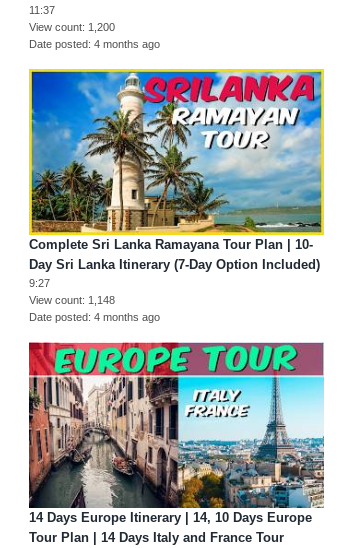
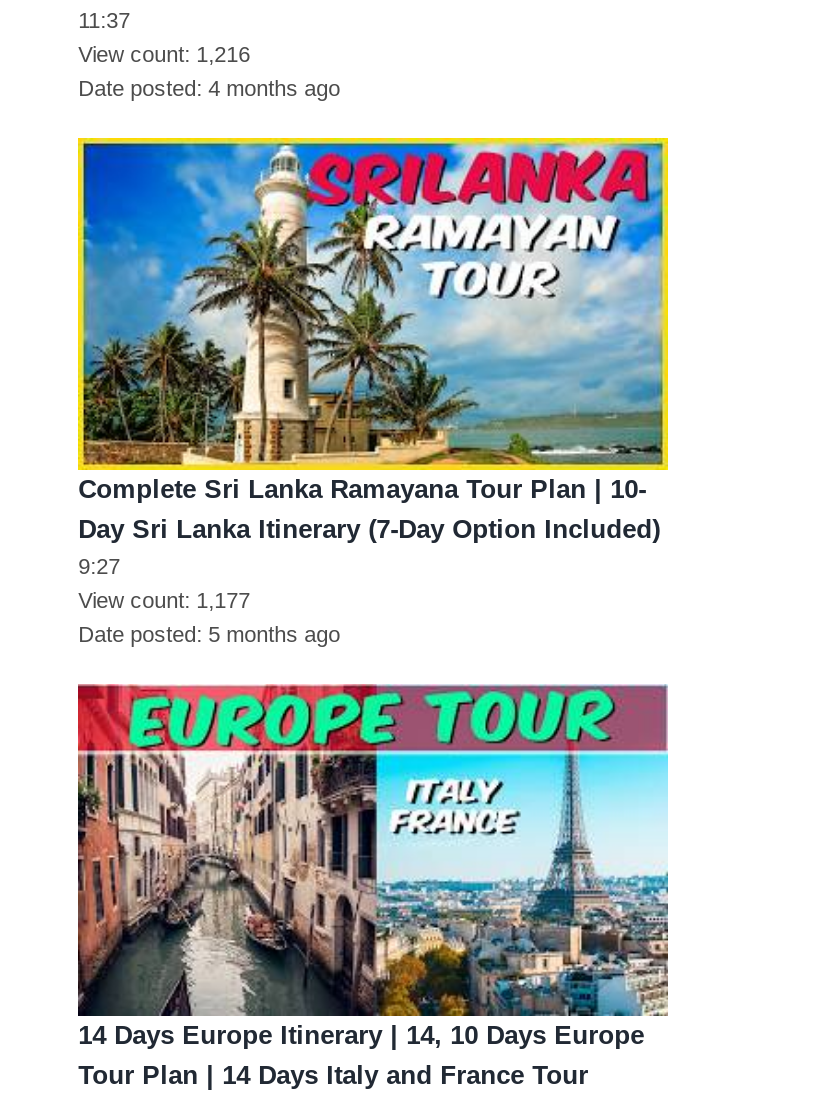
[29,21,115,33] View count 1,200 -> [78,42,250,66] View count 1,216
[29,294,115,306] View count 1,148 -> [78,588,250,612] View count 1,177
[29,311,160,323] Date posted 4 months ago -> [78,622,340,646] Date posted 5 months ago

